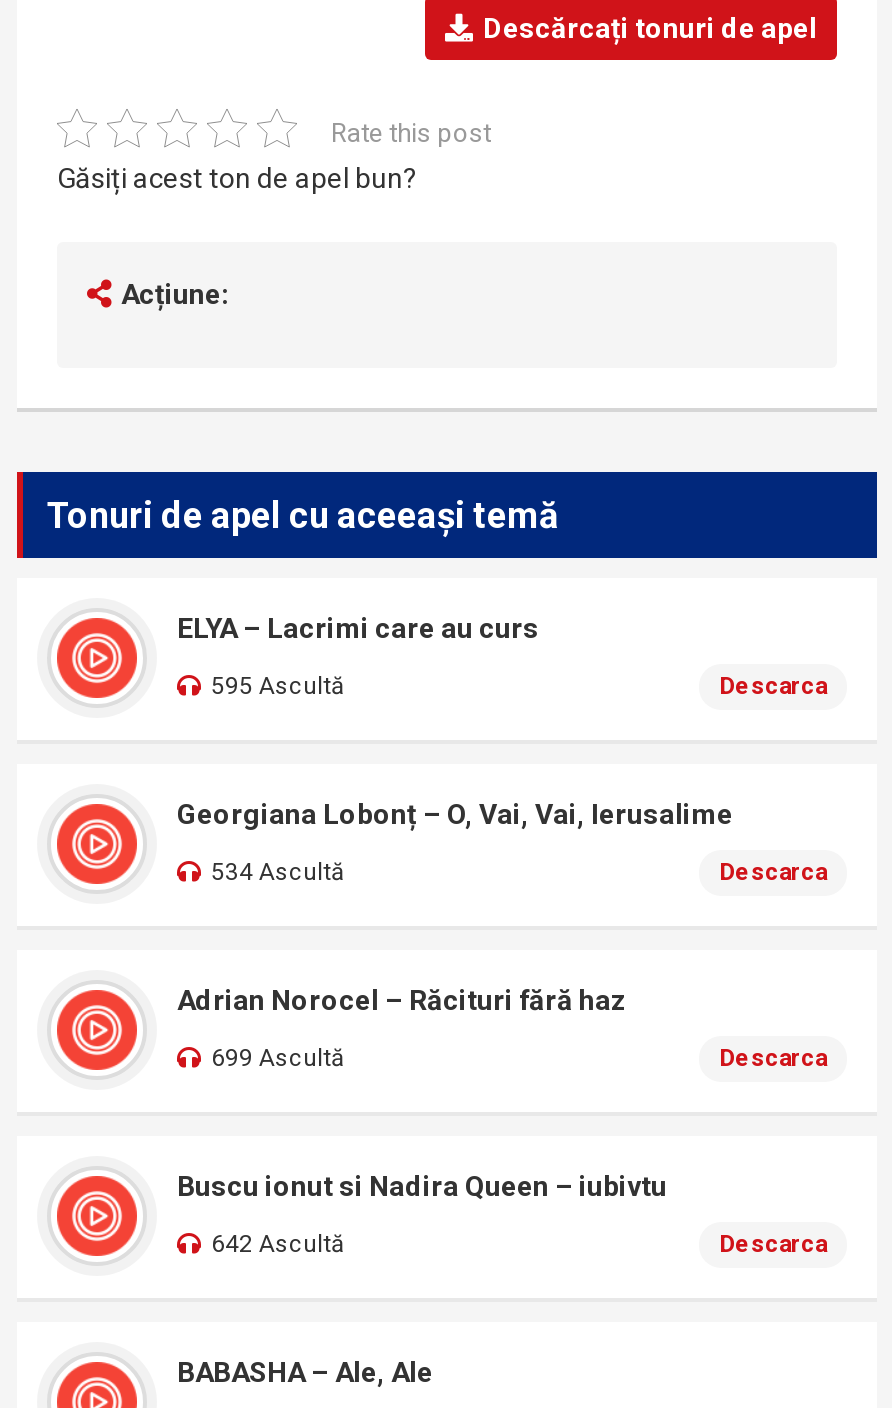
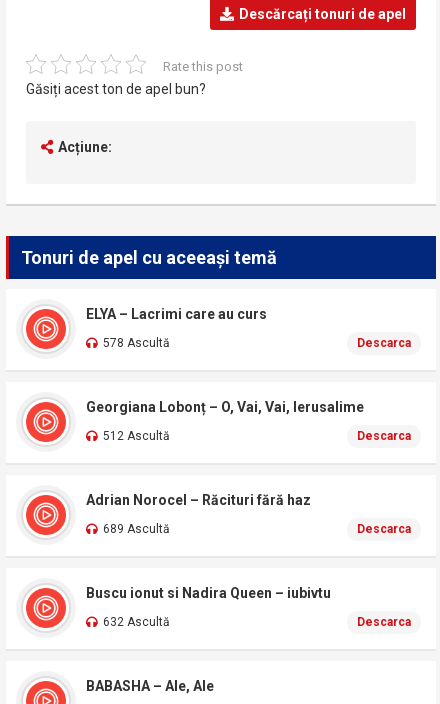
[211,672,345,700] 595 Ascultă -> [103,336,170,350] 578 Ascultă
[211,858,345,886] 534 Ascultă -> [103,429,170,443] 512 Ascultă
[211,1044,345,1072] 699 Ascultă -> [103,522,170,536] 689 Ascultă
[211,1230,345,1258] 642 Ascultă -> [103,615,170,629] 632 Ascultă

